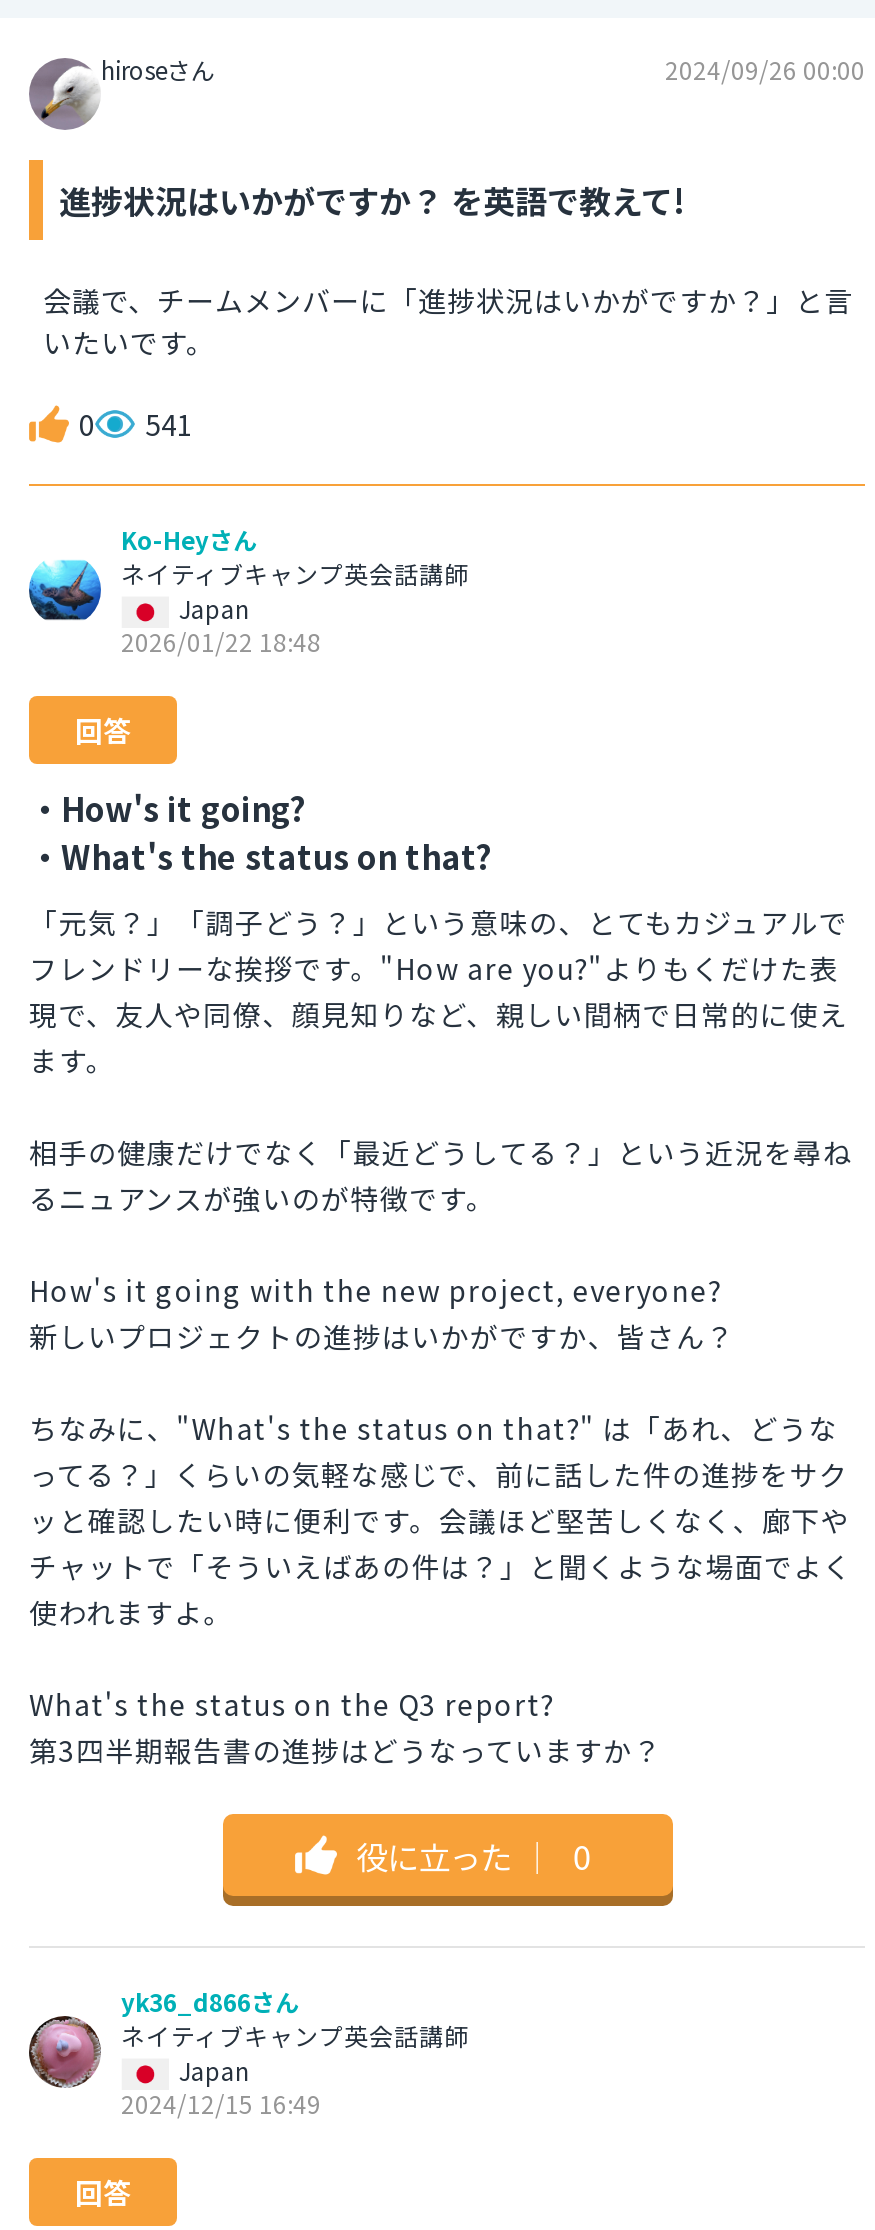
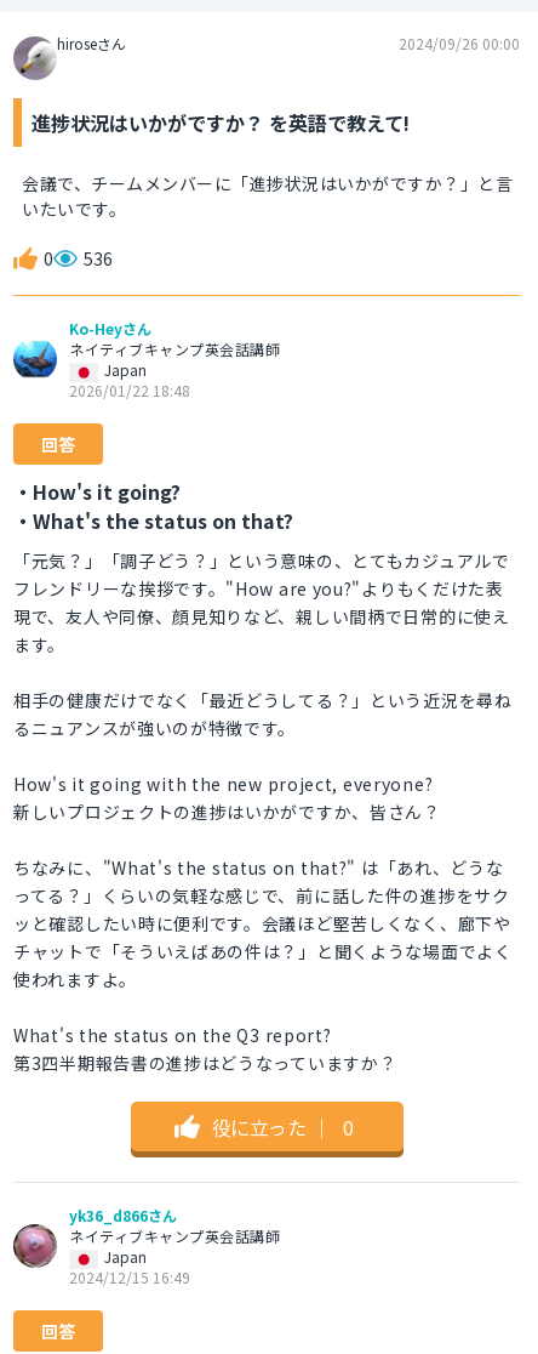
[79,405,193,445] 0 541 -> [44,247,113,271] 0 536

